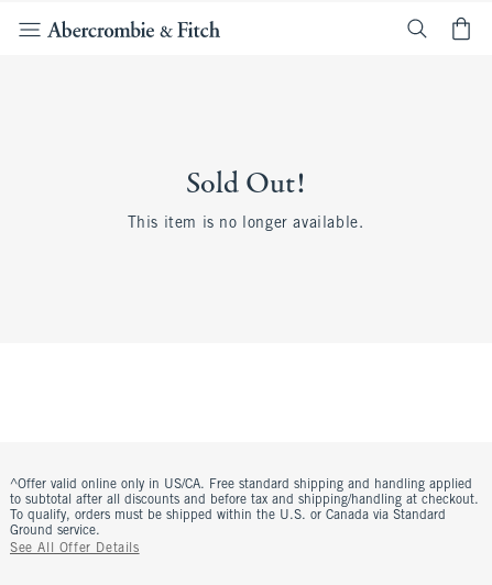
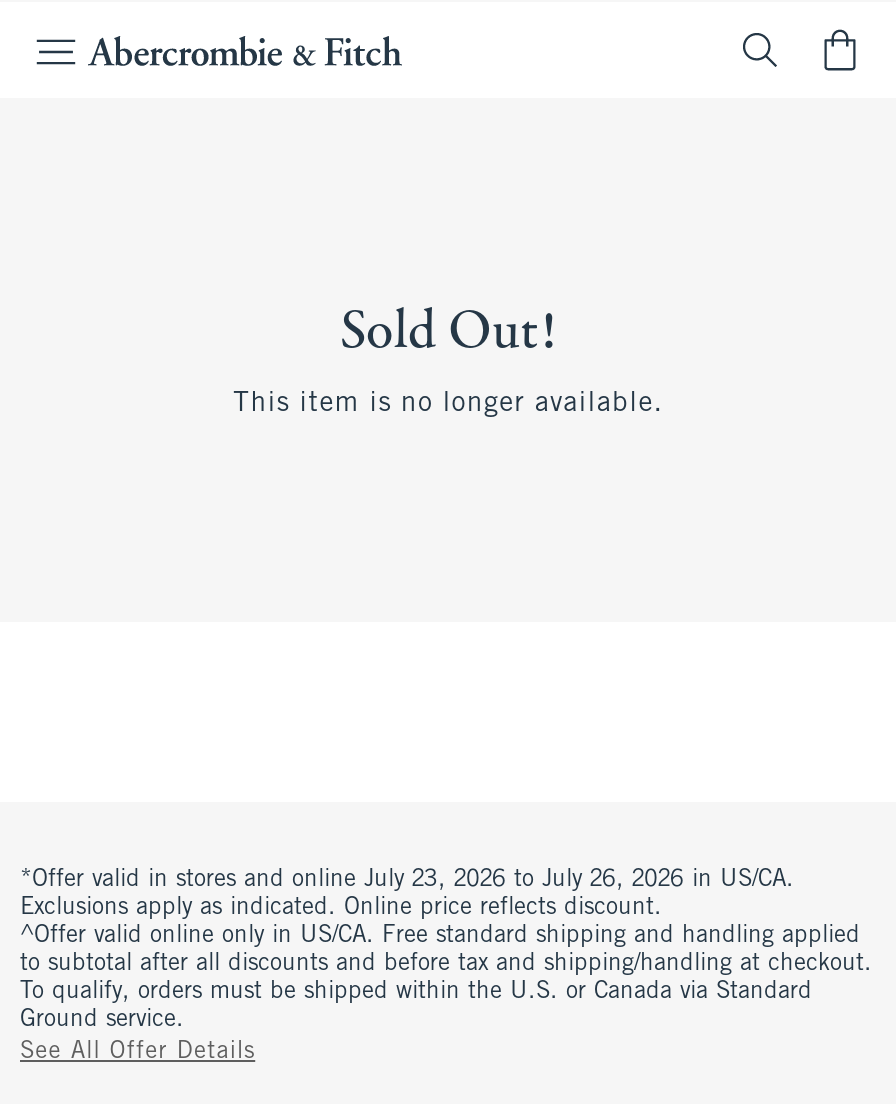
none -> [20,868,794,920] *Offer valid in stores and online July 23, 2026 to July 26, 2026 in US/CA. | Exclusions apply as indicated. Online price reflects discount.

